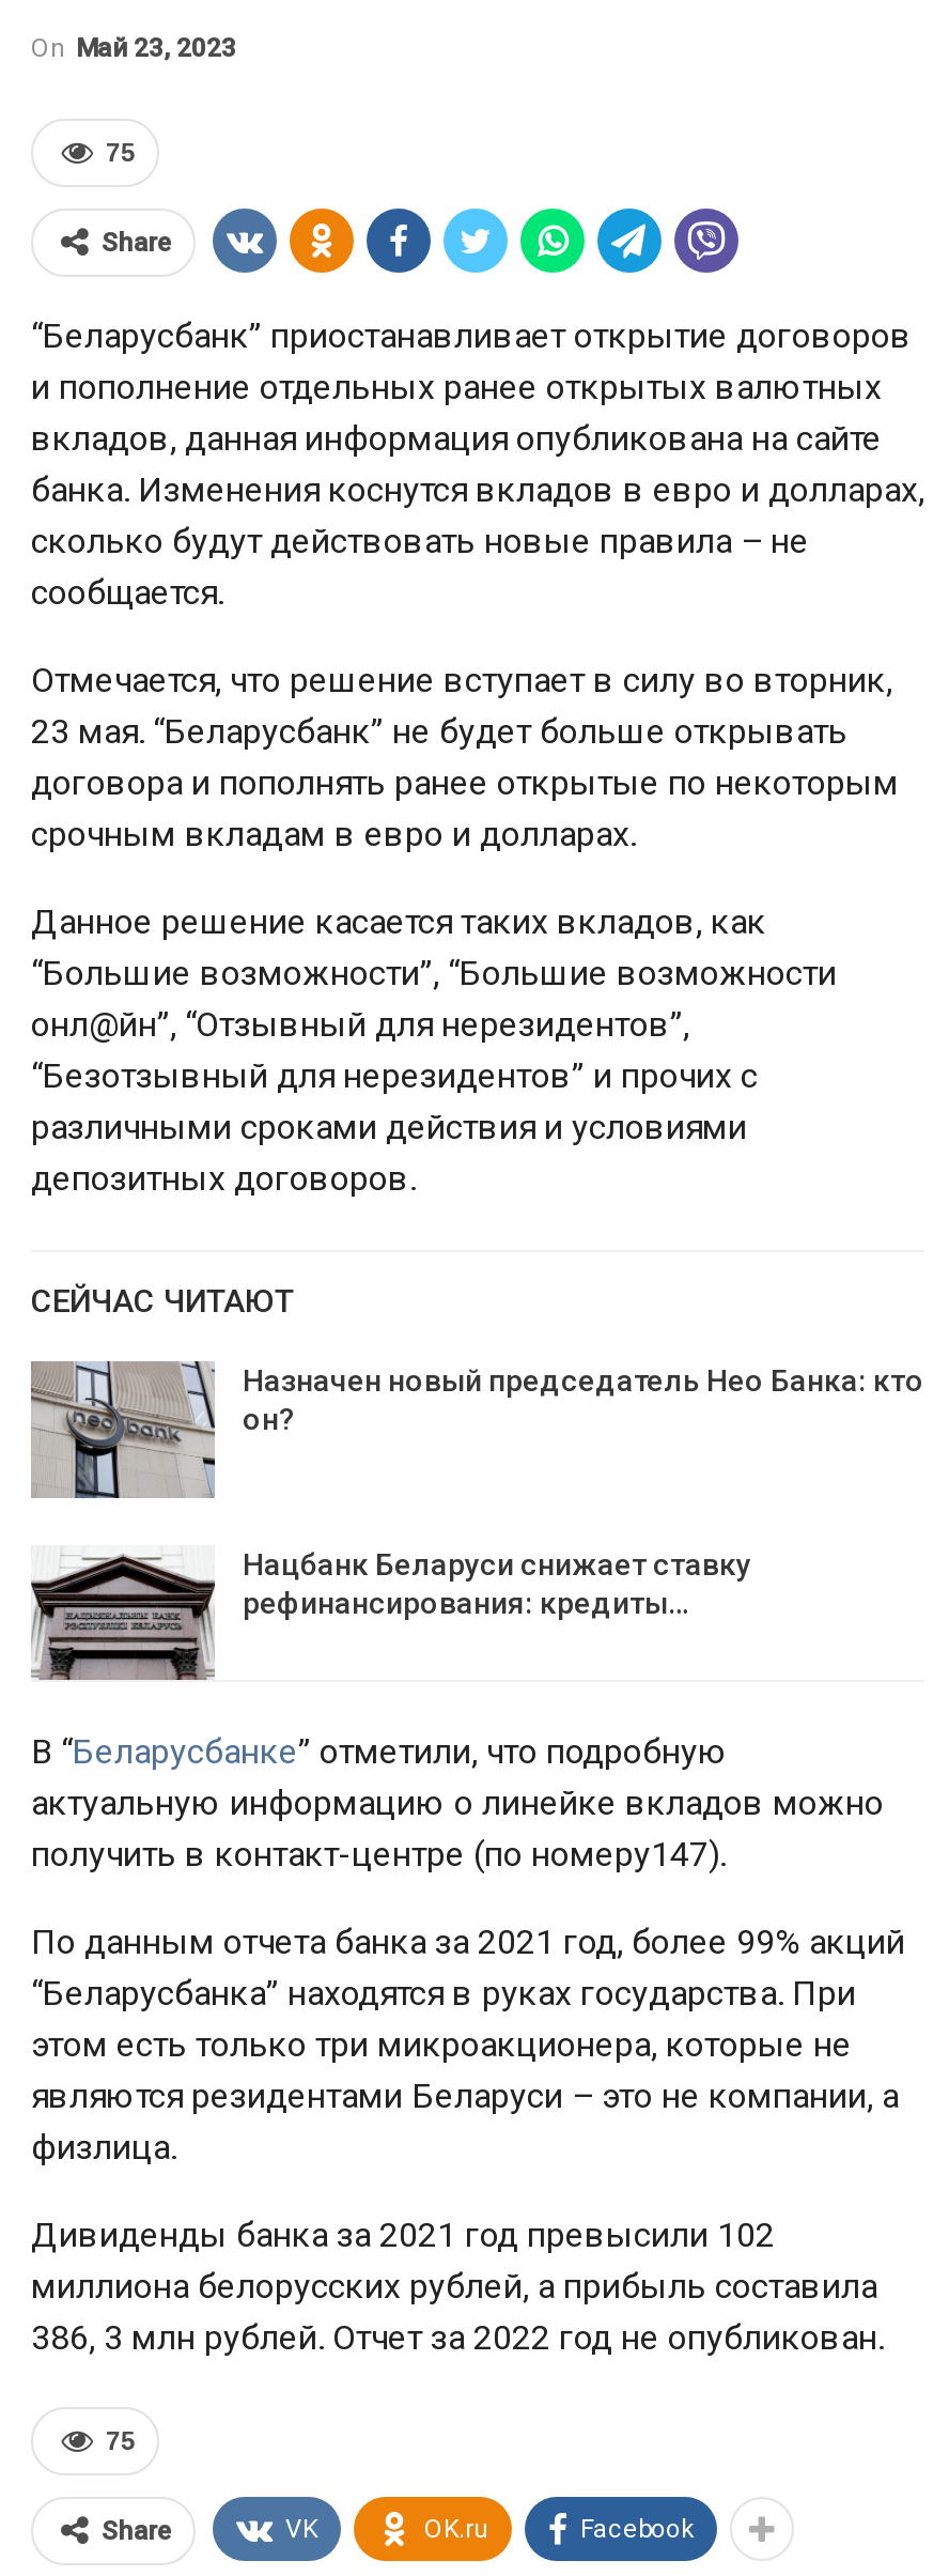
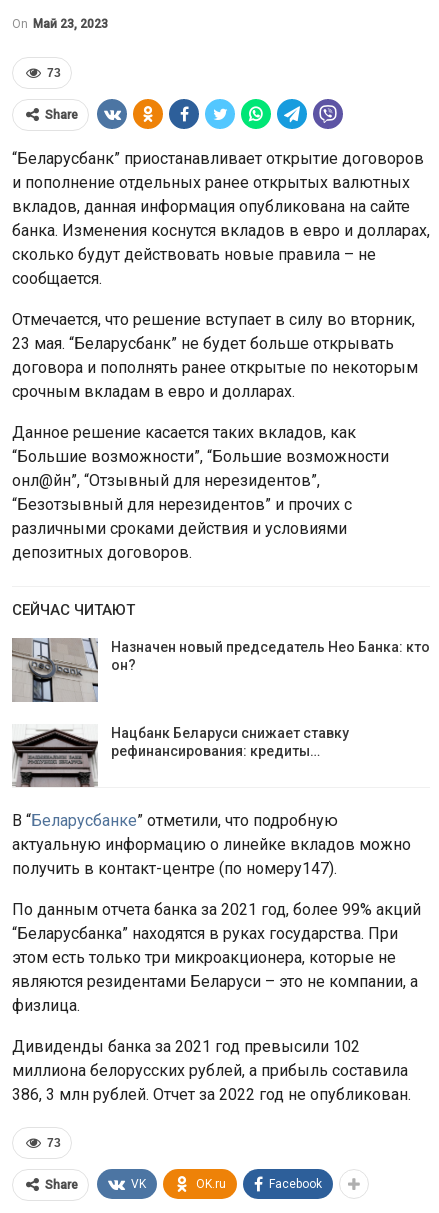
[106,138,136,168] 75 -> [47,66,61,80] 73
[106,2427,136,2457] 75 -> [47,1136,61,1150] 73

